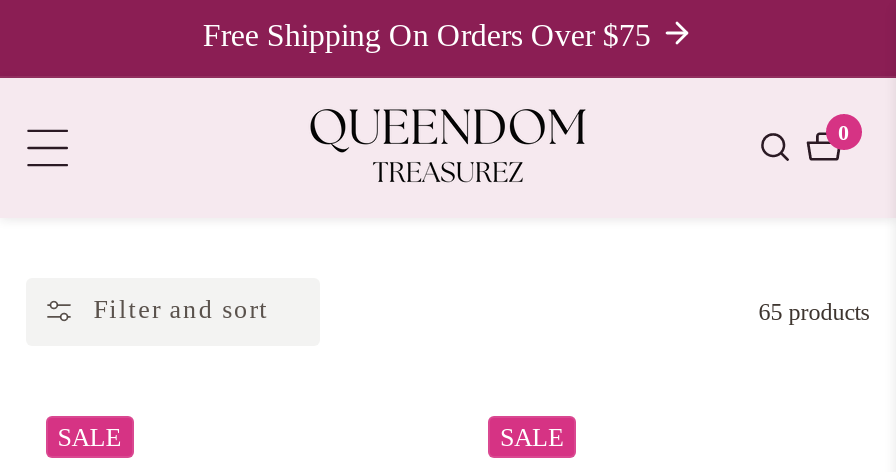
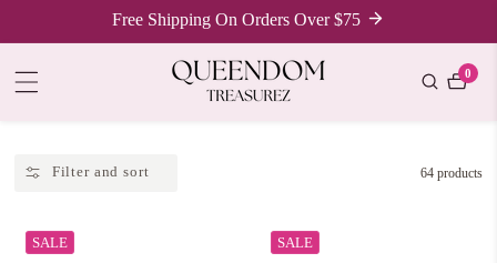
[758,297,870,325] 65 products -> [421,165,483,180] 64 products

